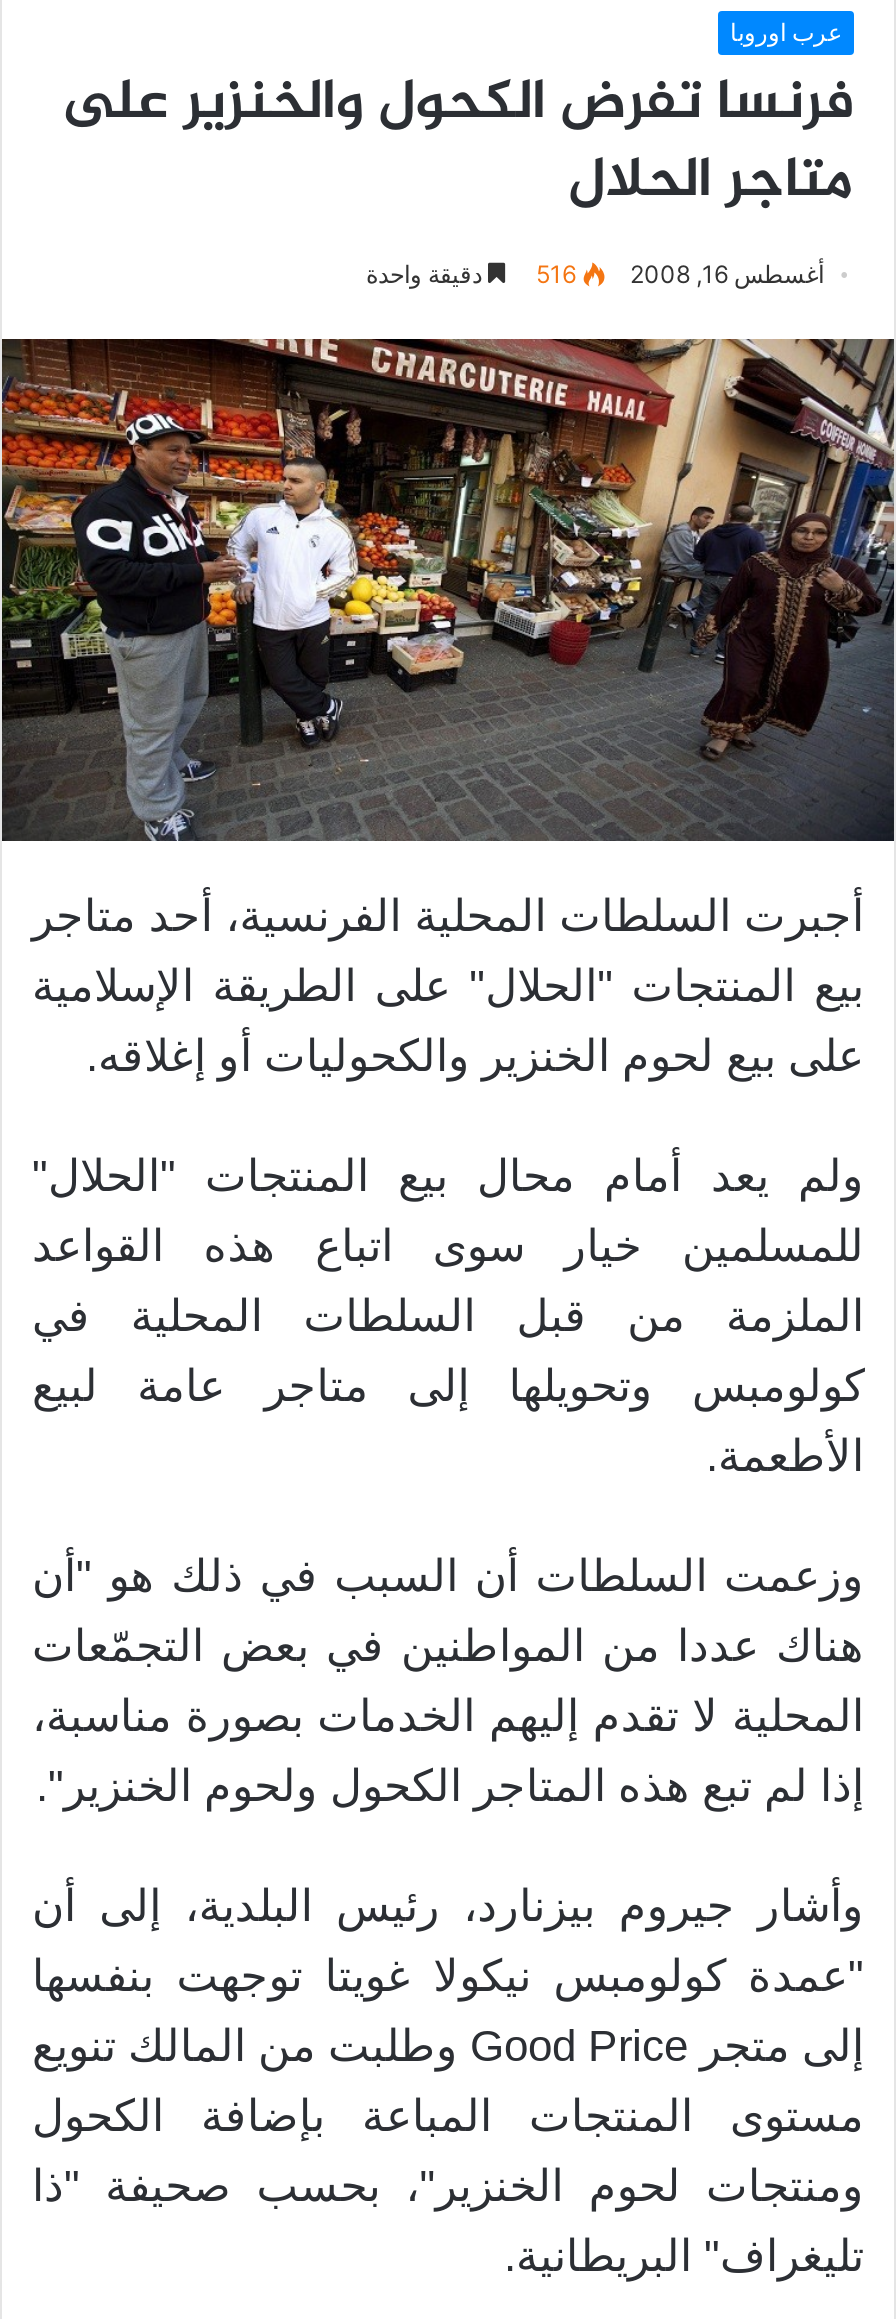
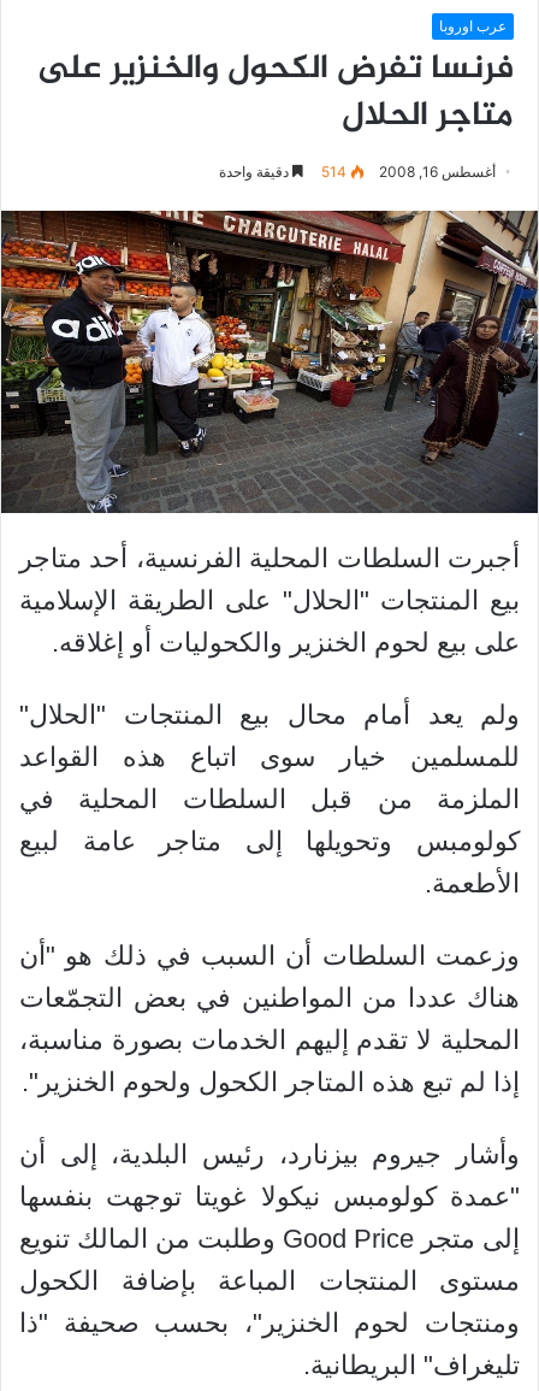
[366,259,576,289] 516 دقيقة واحدة -> [219,163,346,181] 514 دقيقة واحدة

